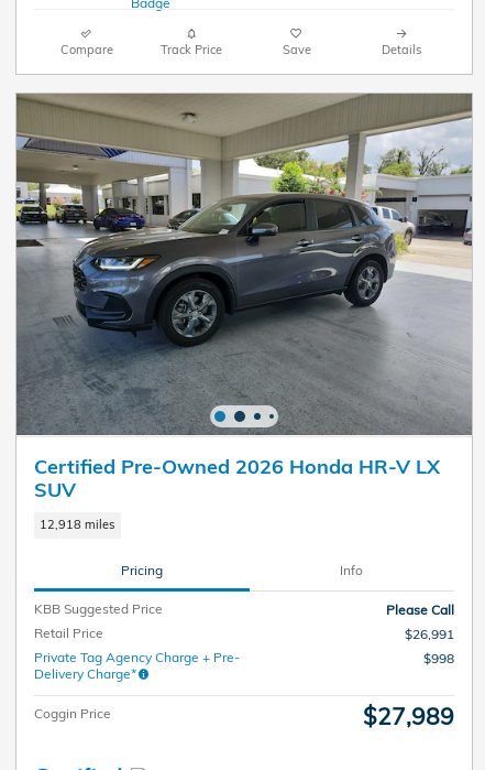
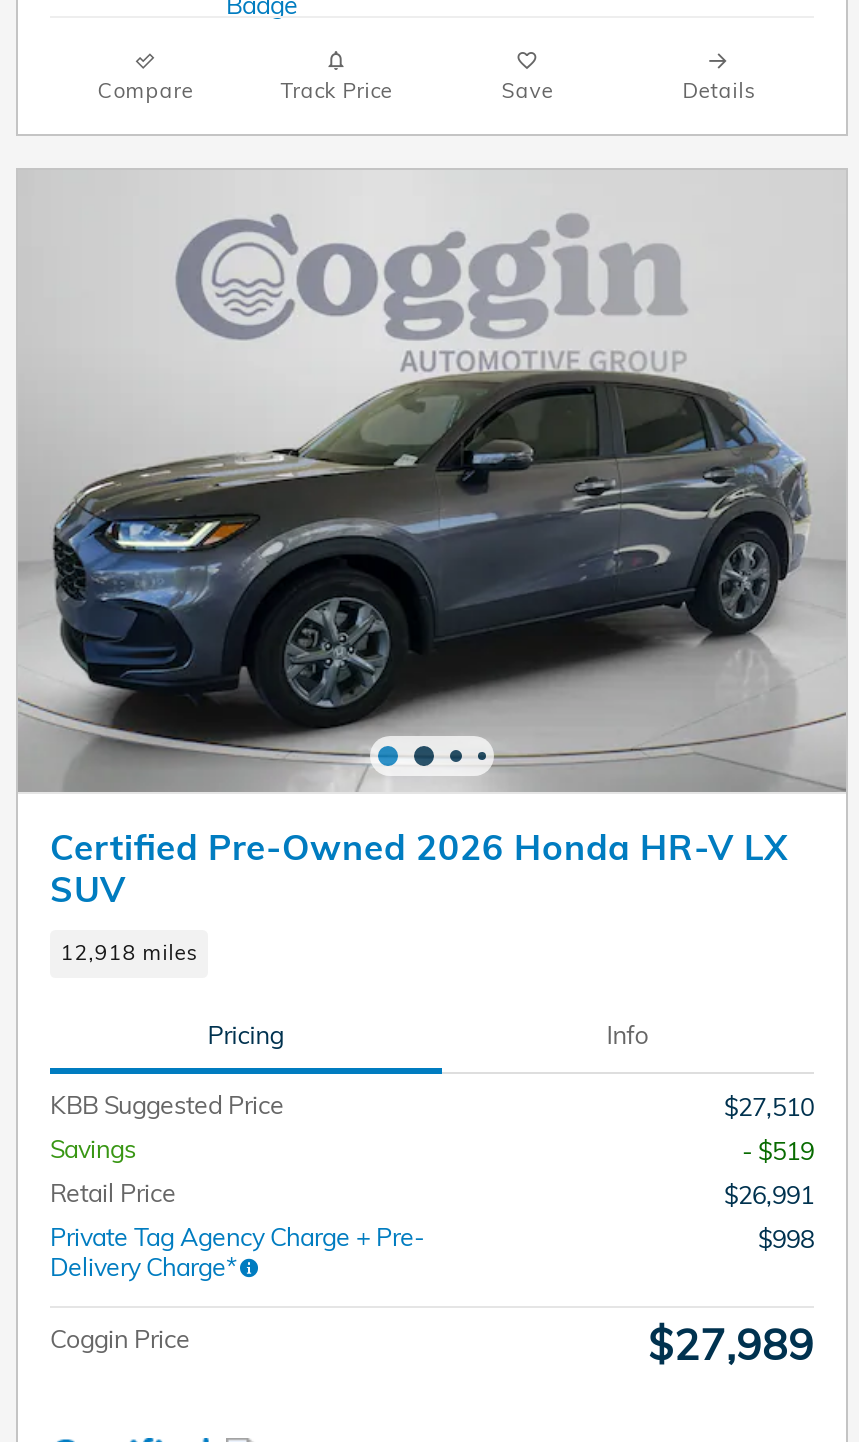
[15,93,473,435] [image] -> [18,170,846,792] [image]
[386,601,454,618] Please Call -> [50,1092,814,1166] $27,510 | Savings | - $519

